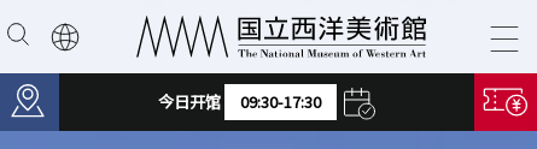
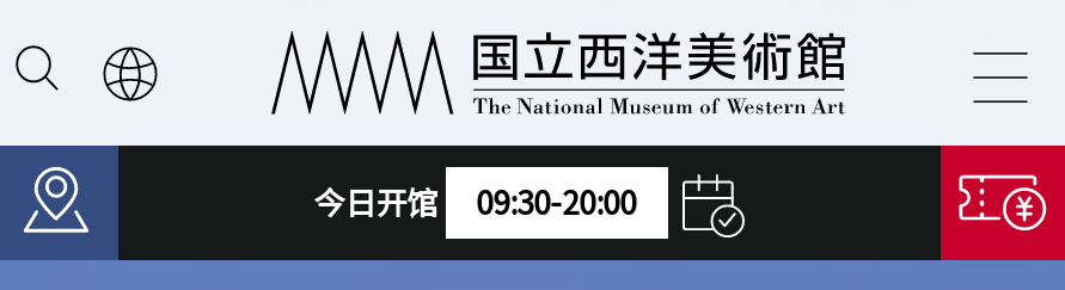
[158,90,321,113] 今日开馆 09:30-17:30 -> [314,179,637,224] 今日开馆 09:30-20:00

